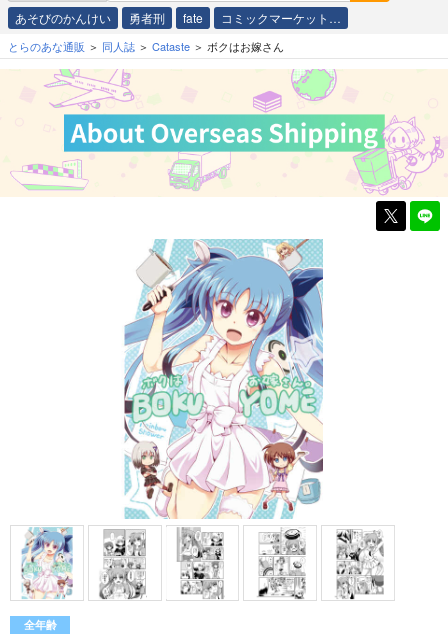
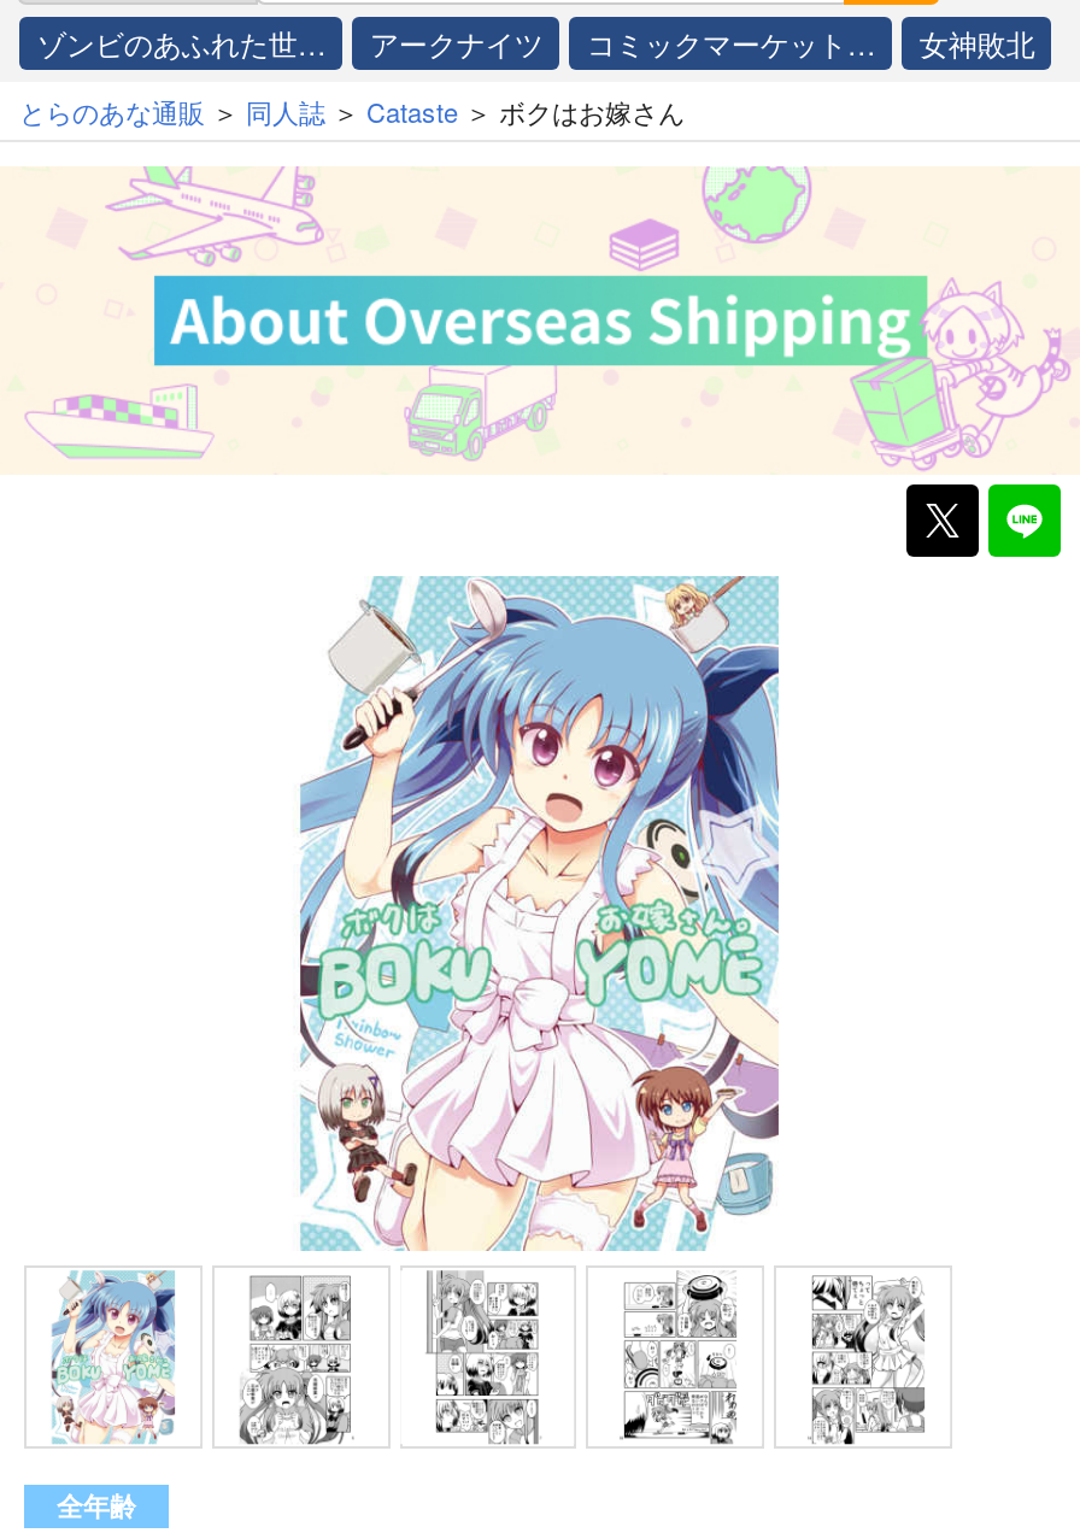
[15,9,203,26] あそびのかんけい | 勇者刑 | fate -> [37,22,543,63] ゾンビのあふれた世… | アークナイツ
none -> [919,22,1035,63] 女神敗北

